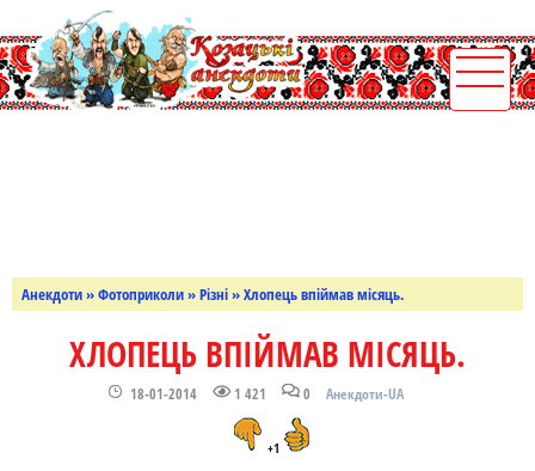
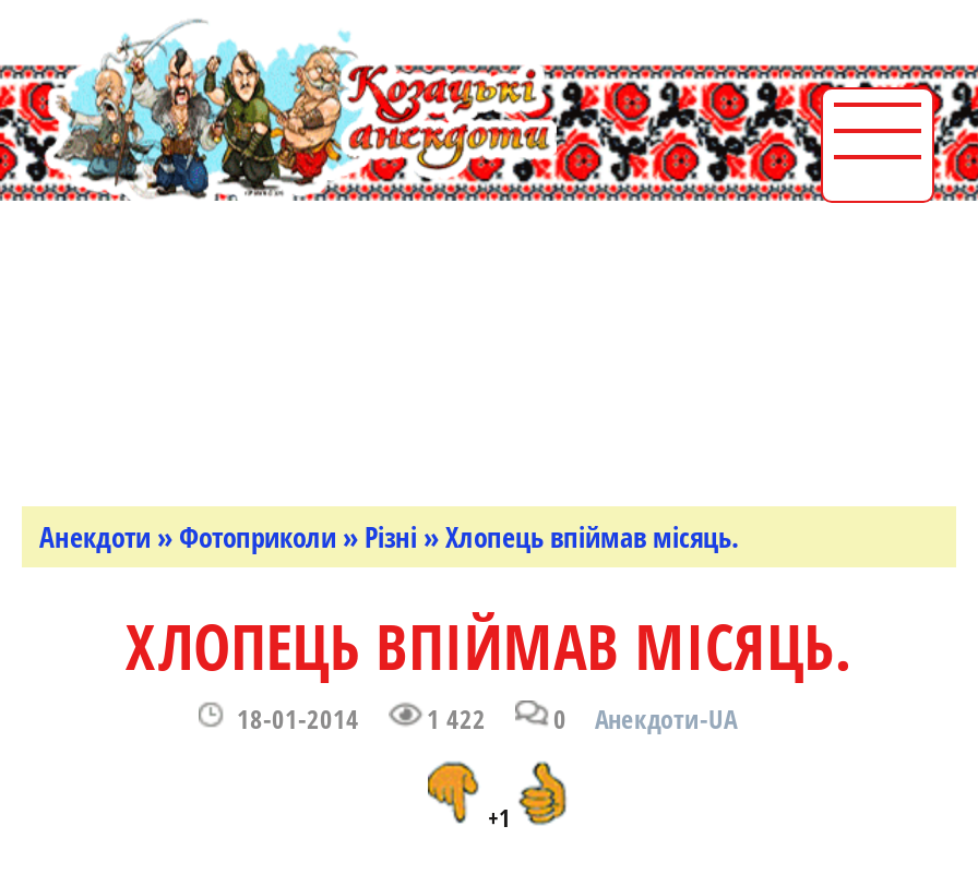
[233,384,266,404] 1 421 -> [427,701,486,738] 1 422

